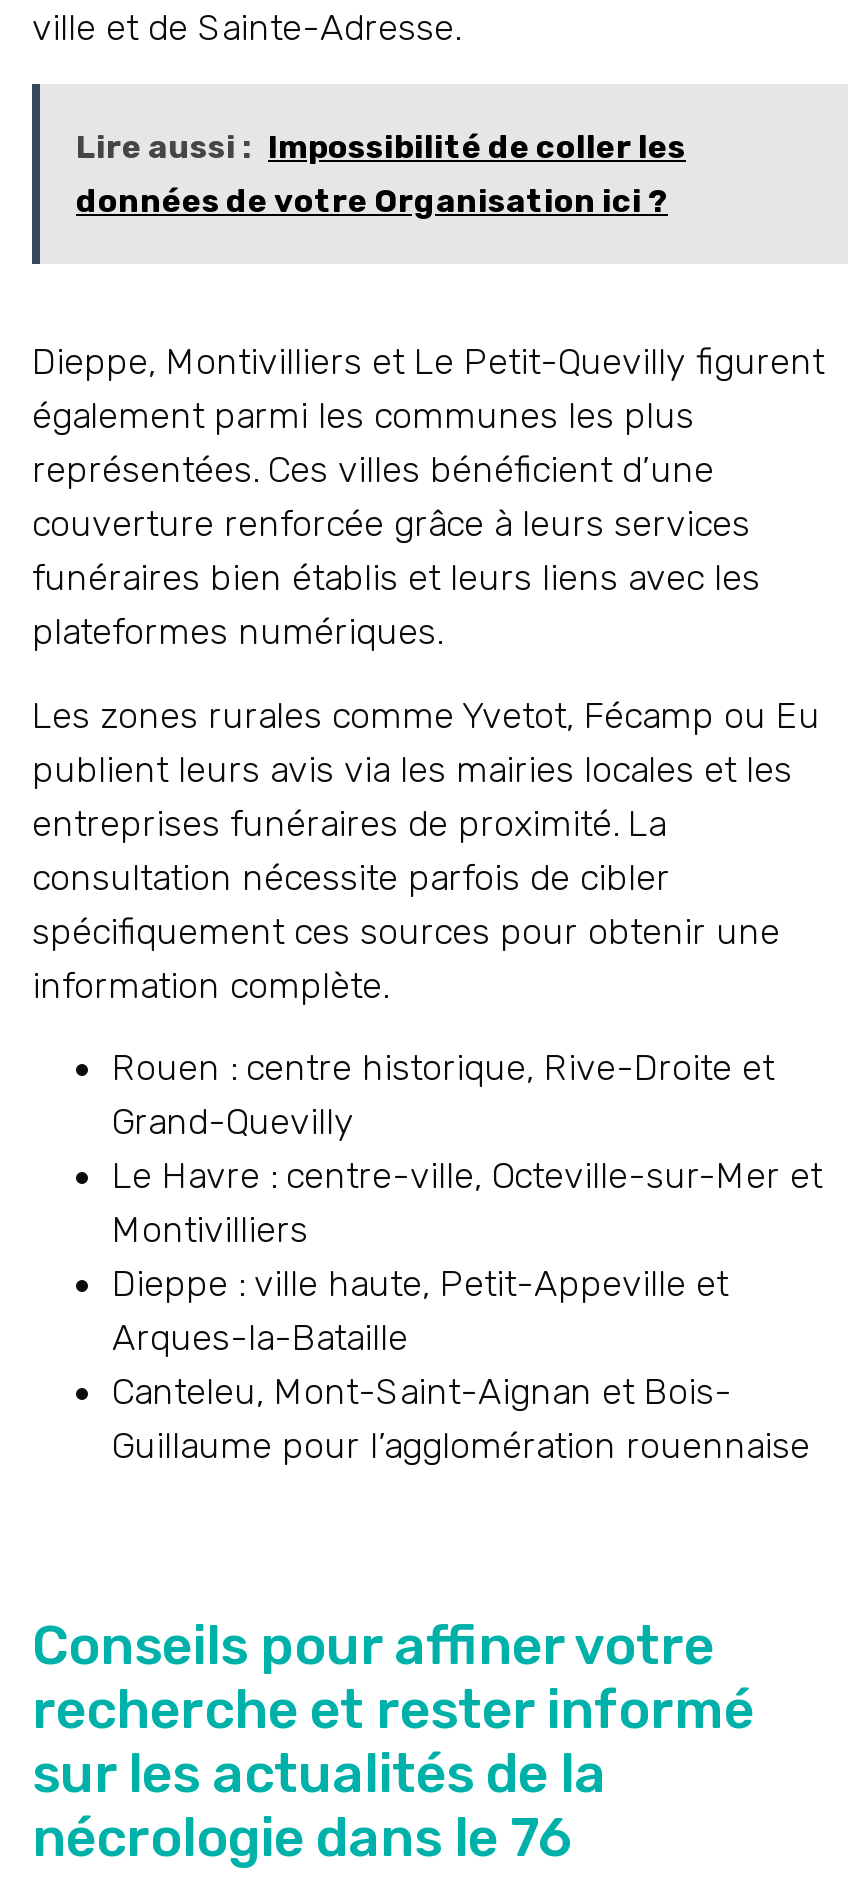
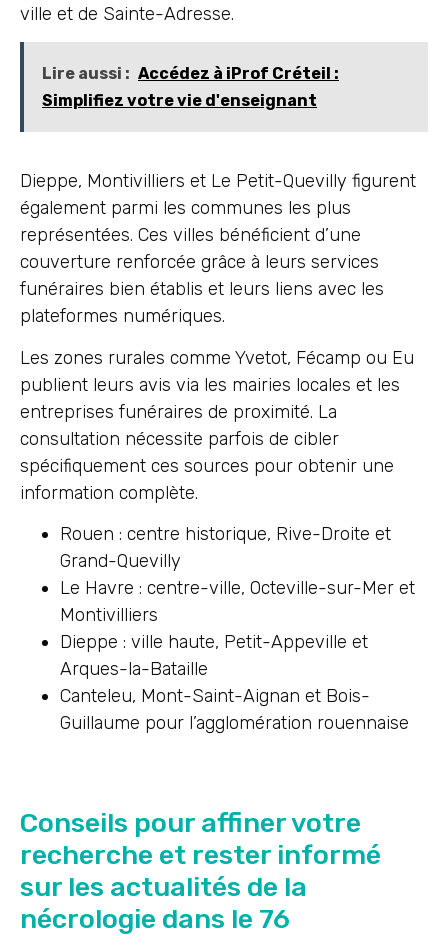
[76,129,686,221] Lire aussi : Impossibilité de coller les | données de votre Organisation ici ? -> [42,64,339,110] Lire aussi : Accédez à iProf Créteil : | Simplifiez votre vie d'enseignant

